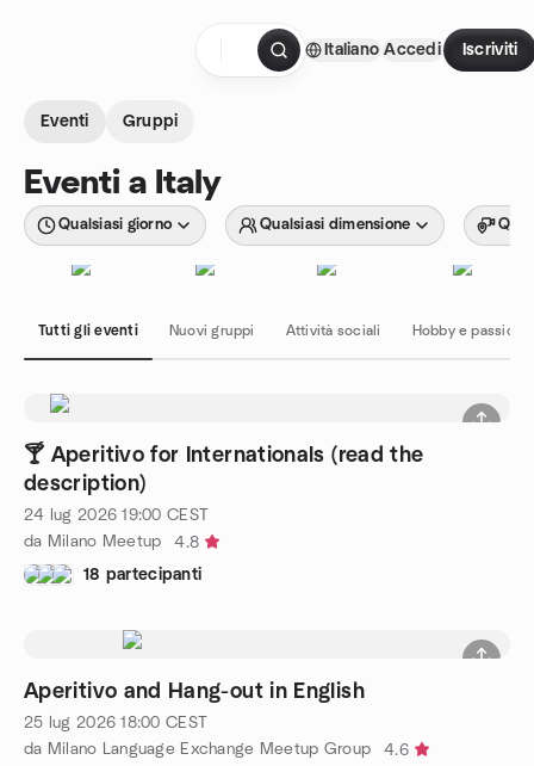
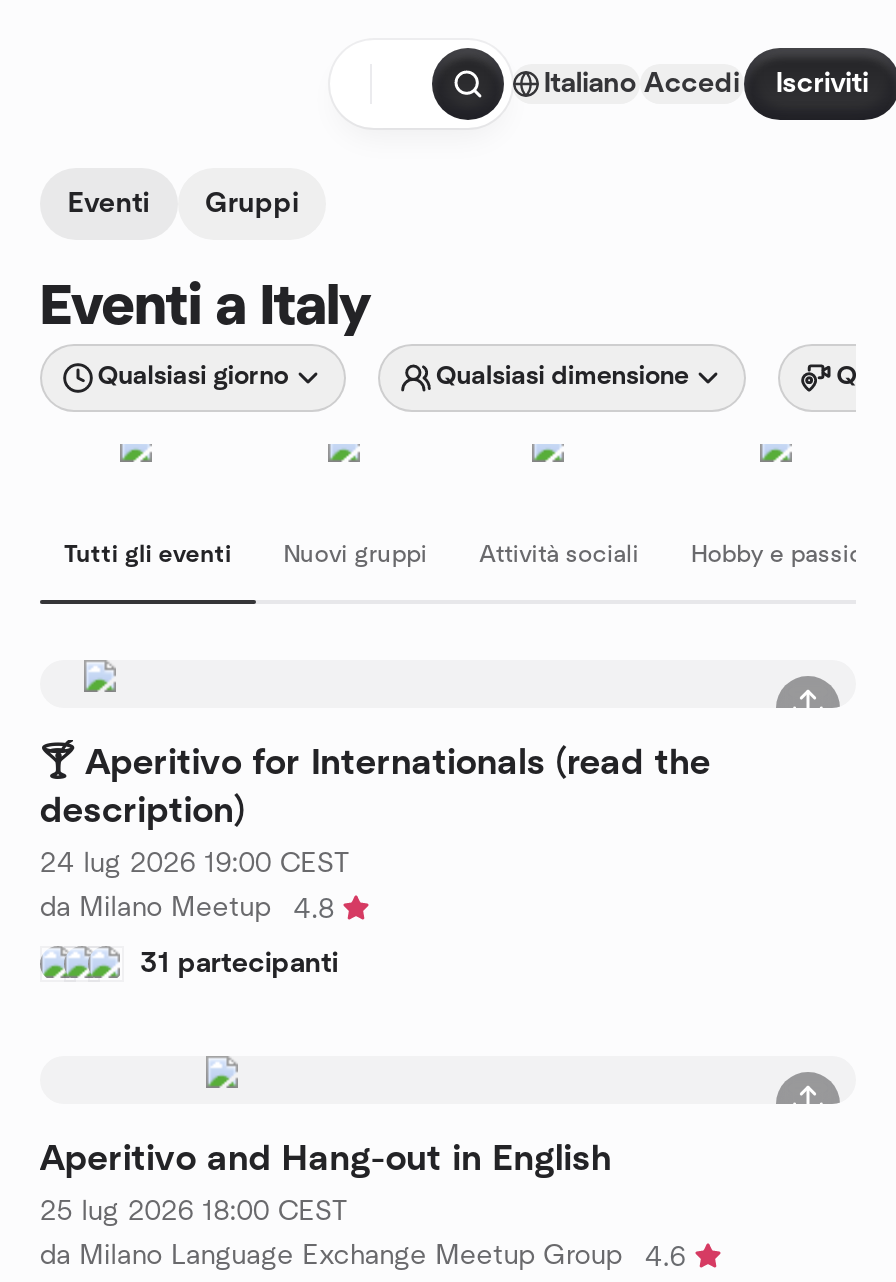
[83,566,202,583] 18 partecipanti -> [140,949,338,977] 31 partecipanti

